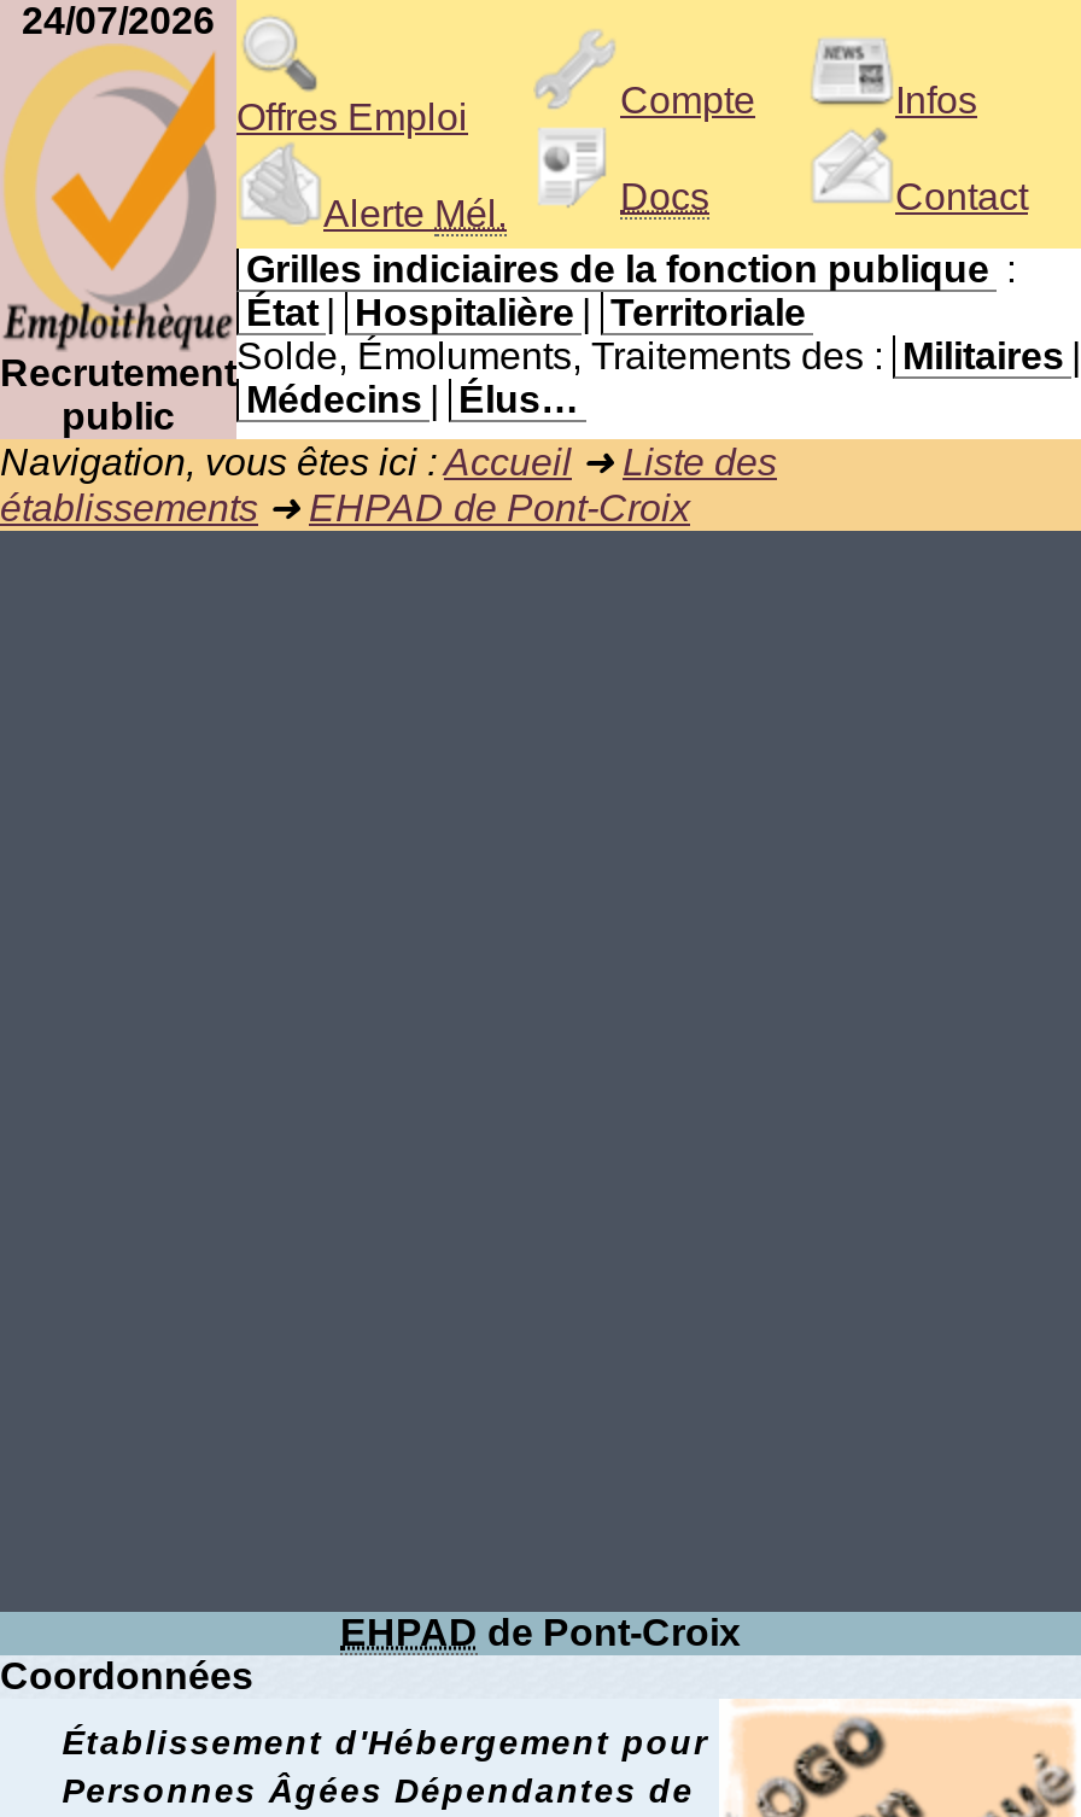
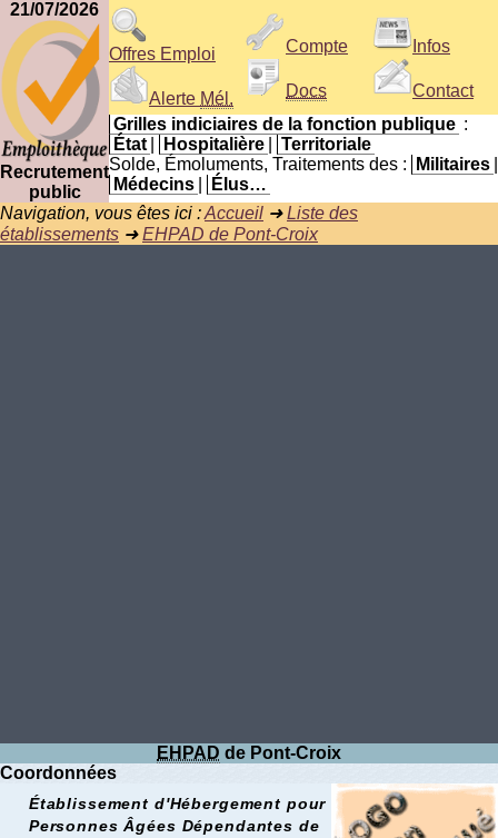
[22,0,215,41] 24/07/2026 -> [10,0,99,19] 21/07/2026

